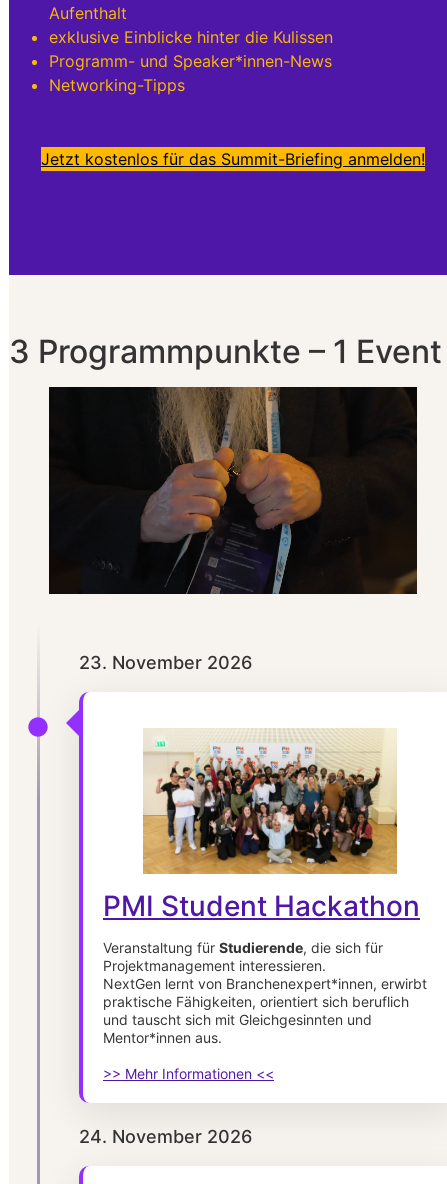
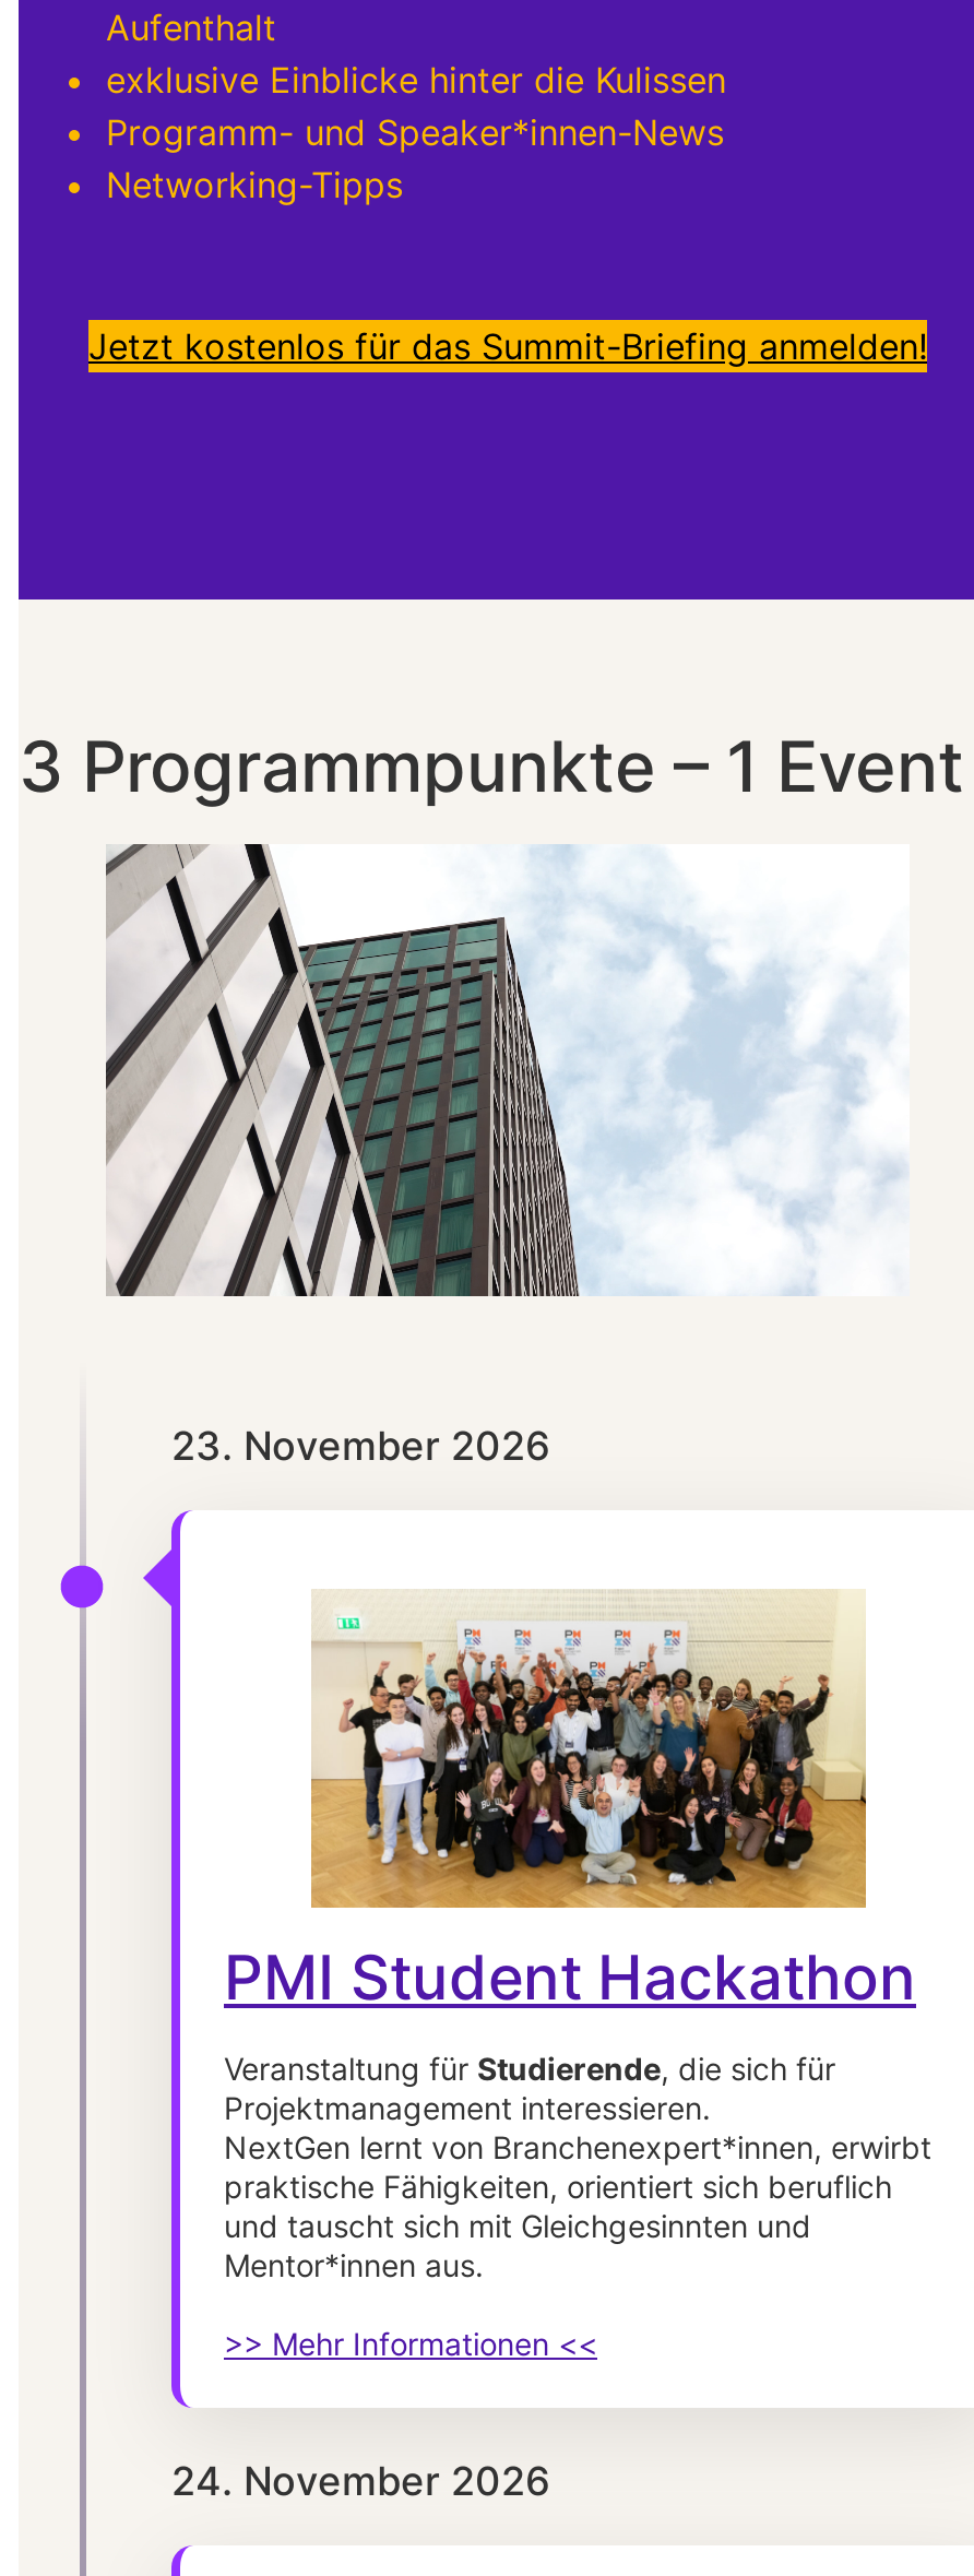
[48,386,418,595] [image] -> [106,843,910,1297] [image]

